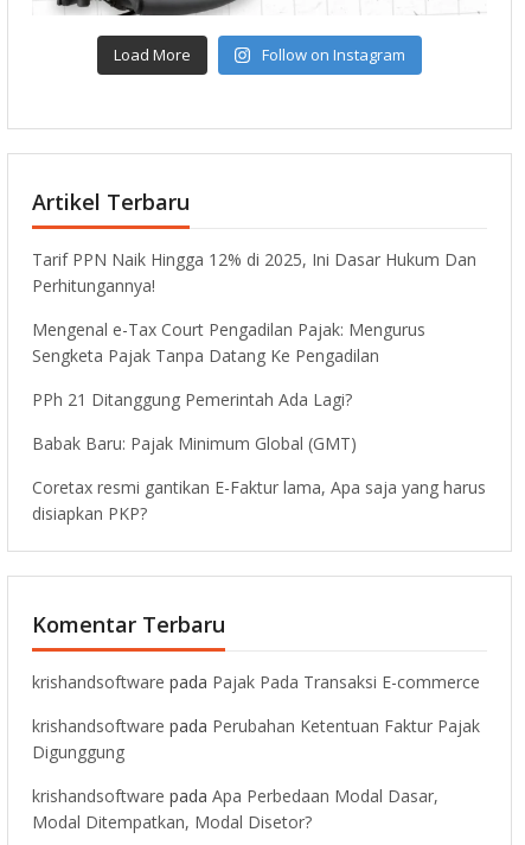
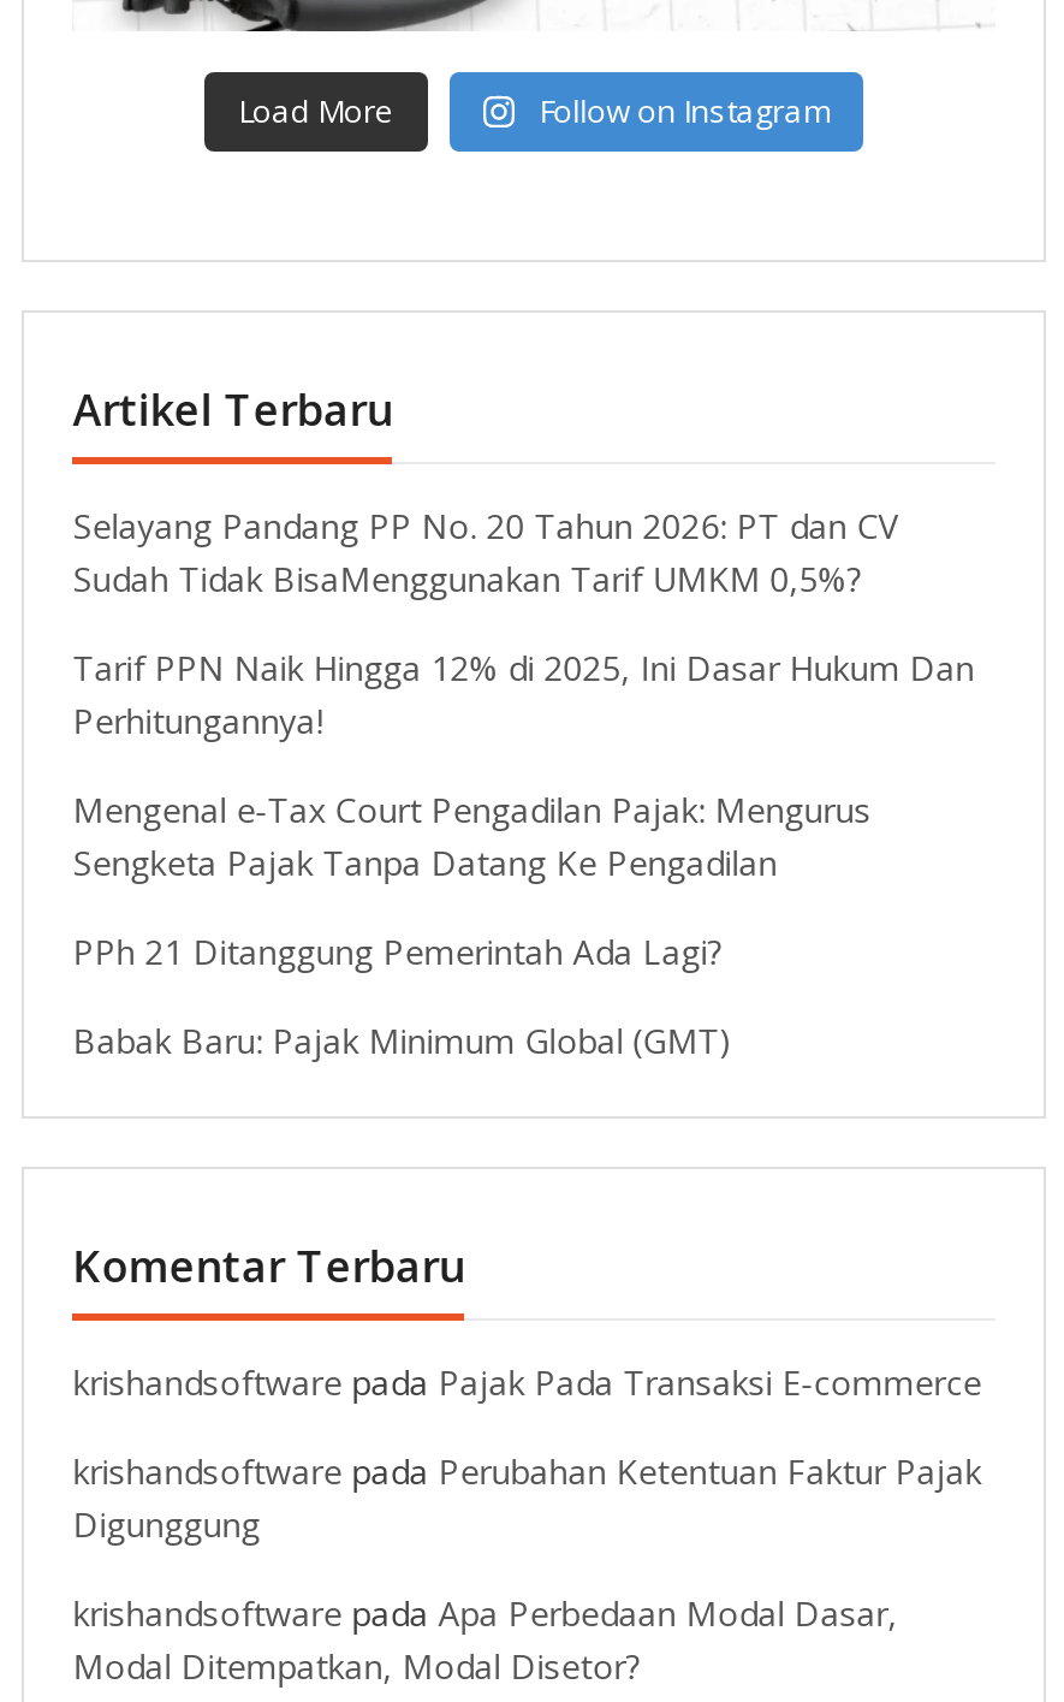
none -> [73,504,897,602] Selayang Pandang PP No. 20 Tahun 2026: PT dan CV | Sudah Tidak BisaMenggunakan Tarif UMKM 0,5%?
moved [32,249,477,455] -> [73,646,974,1064]: Tarif PPN Naik Hingga 12% di 2025, Ini Dasar Hukum Dan | Perhitungannya! | Mengenal e-Tax Court Pengadilan Pajak: Mengurus | Sengketa Pajak Tanpa Datang Ke Pengadilan | PPh 21 Ditanggung Pemerintah Ada Lagi? | Babak Baru: Pajak Minimum Global (GMT)
[32,476,486,525] Coretax resmi gantikan E-Faktur lama, Apa saja yang harus | disiapkan PKP? -> none

